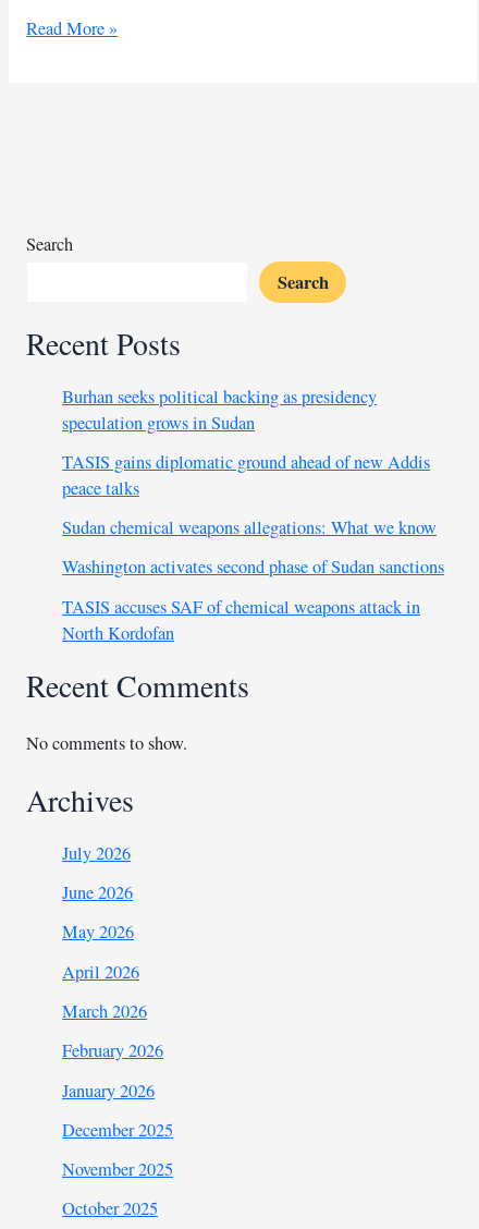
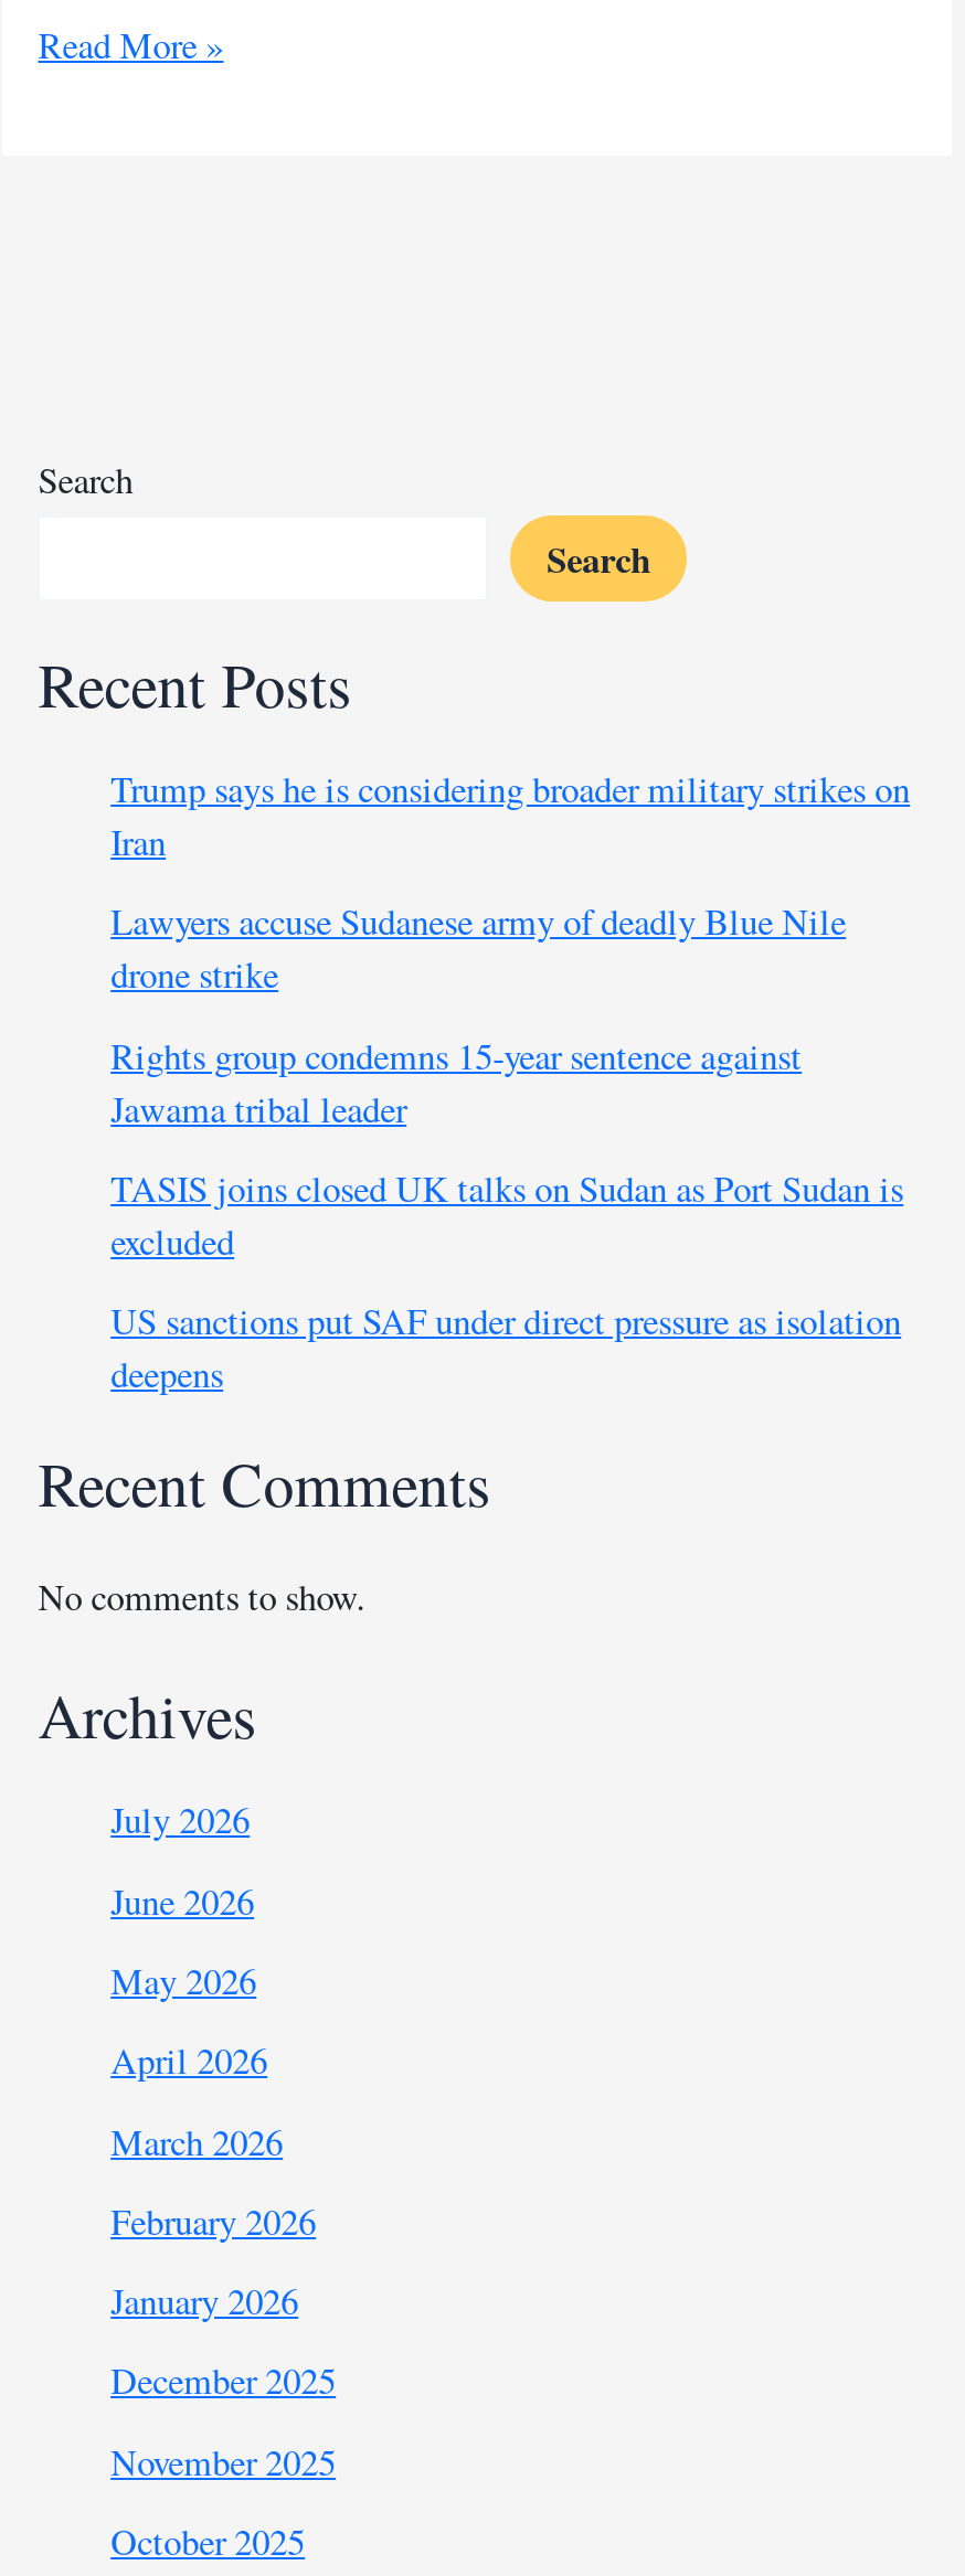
[62,384,377,434] Burhan seeks political backing as presidency | speculation grows in Sudan -> [111,765,910,866] Trump says he is considering broader military strikes on | Iran
[62,450,430,500] TASIS gains diplomatic ground ahead of new Addis | peace talks -> [111,898,846,999] Lawyers accuse Sudanese army of deadly Blue Nile | drone strike
[62,515,437,539] Sudan chemical weapons allegations: What we know -> [111,1031,802,1133] Rights group condemns 15-year sentence against | Jawama tribal leader
[62,555,444,579] Washington activates second phase of Sudan sanctions -> [111,1164,903,1266] TASIS joins closed UK talks on Sudan as Port Sudan is | excluded
[62,595,420,645] TASIS accuses SAF of chemical weapons attack in | North Kordofan -> [111,1297,901,1399] US sanctions put SAF under direct pressure as isolation | deepens

